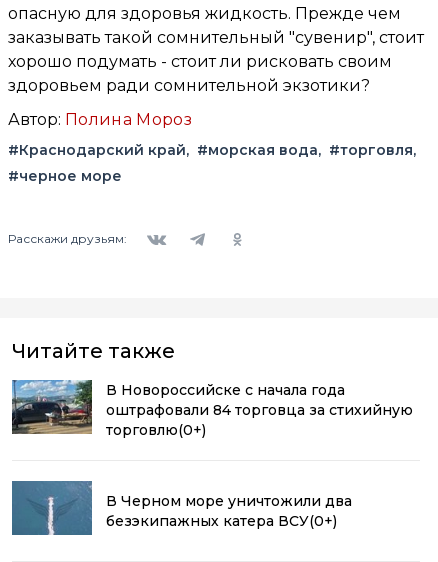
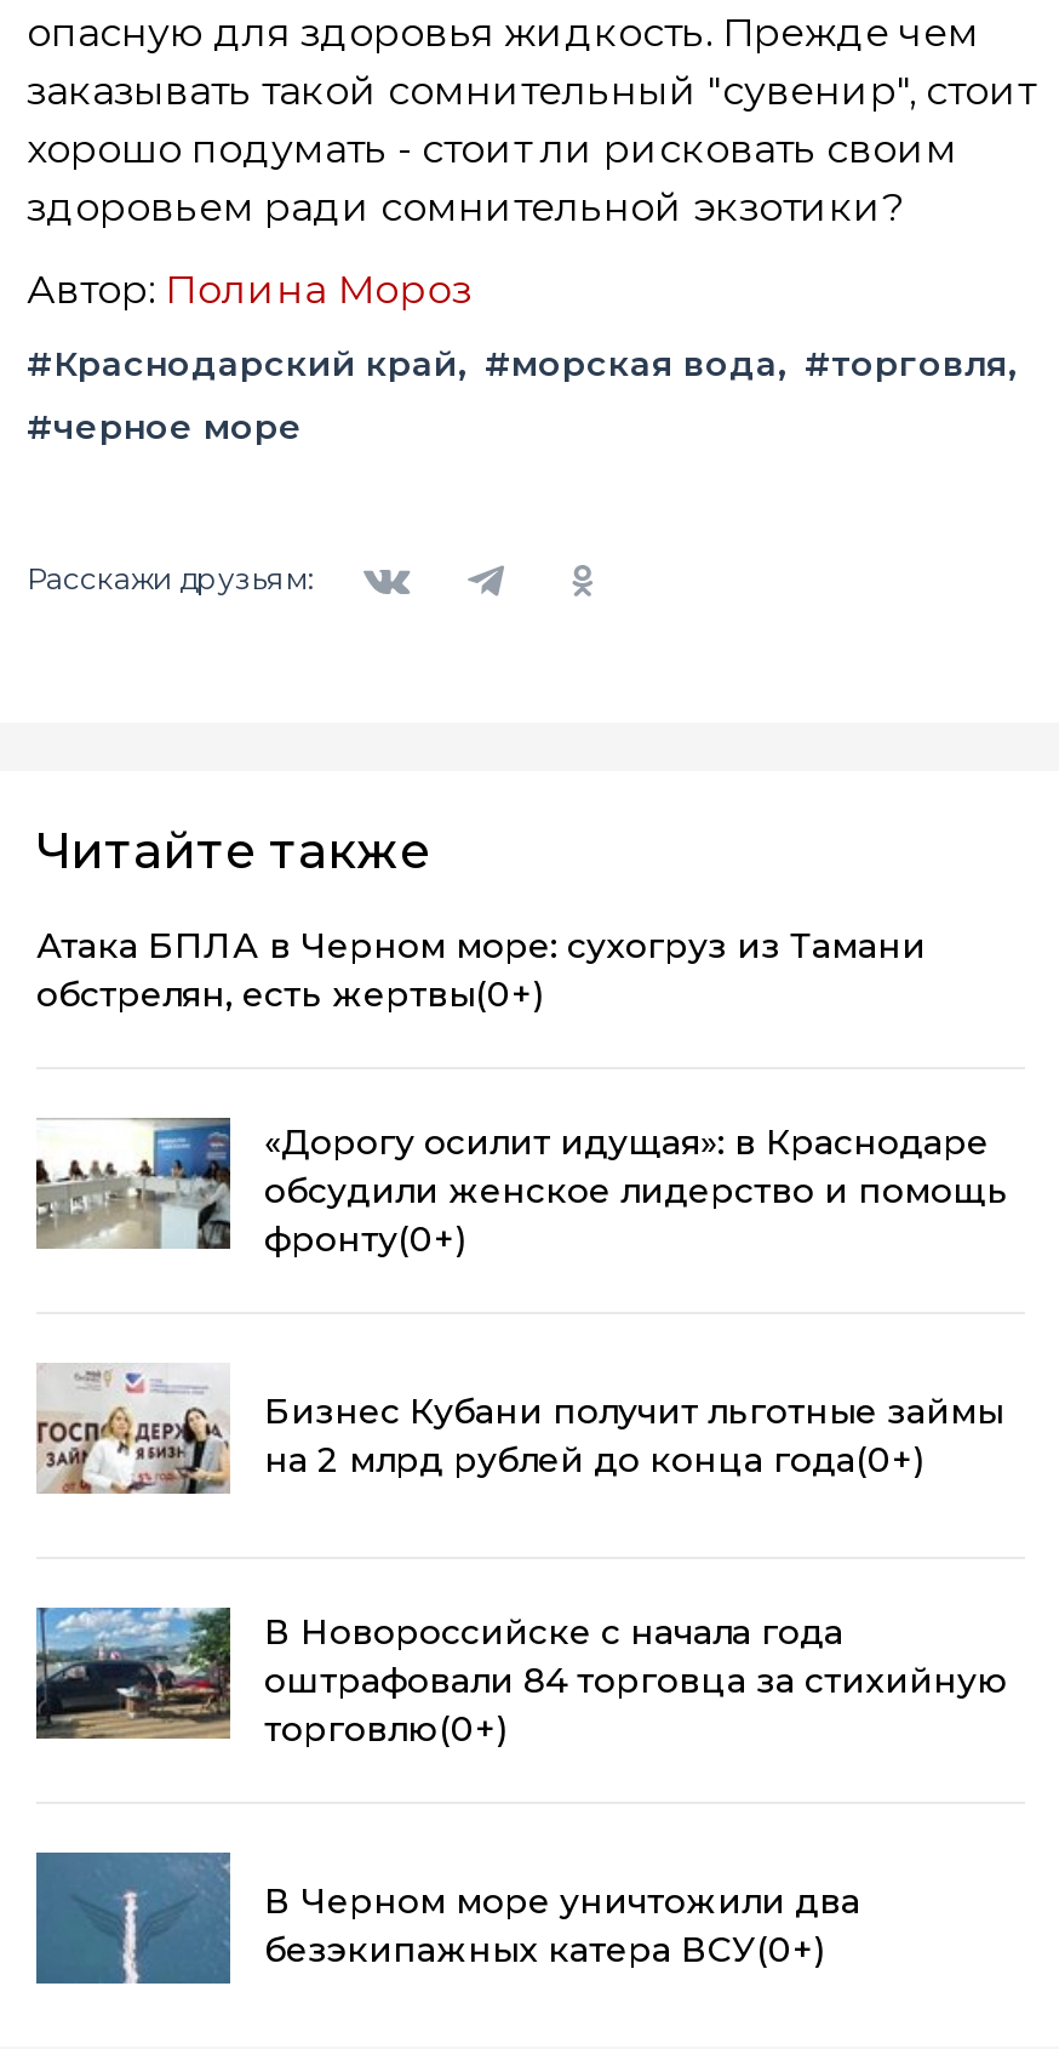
none -> [34,923,1008,1260] [image] | Атака БПЛА в Черном море: сухогруз из Тамани | обстрелян, есть жертвы(0+) | «Дорогу осилит идущая»: в Краснодаре | обсудили женское лидерство и помощь | фронту(0+)
none -> [34,1363,1003,1496] [image] | Бизнес Кубани получит льготные займы | на 2 млрд рублей до конца года(0+)

